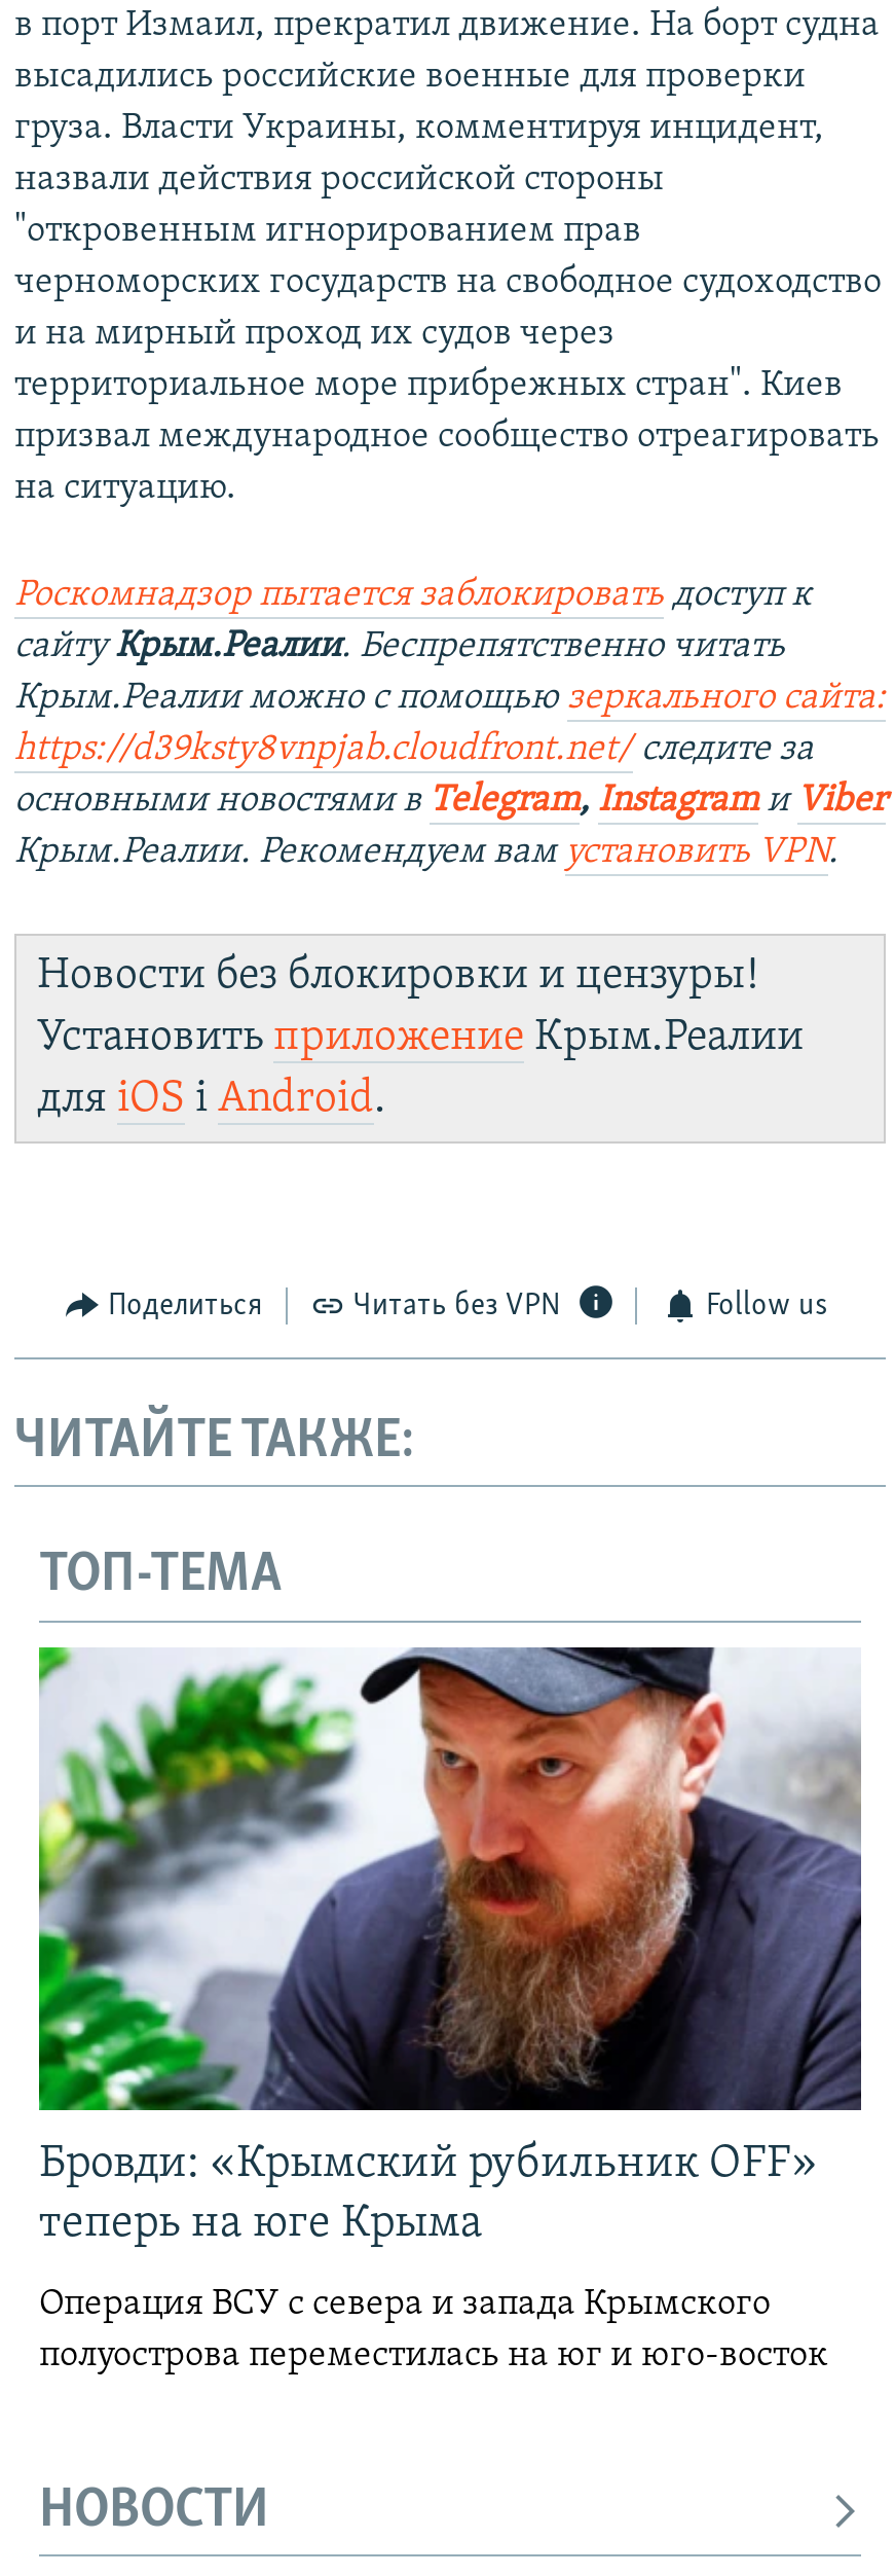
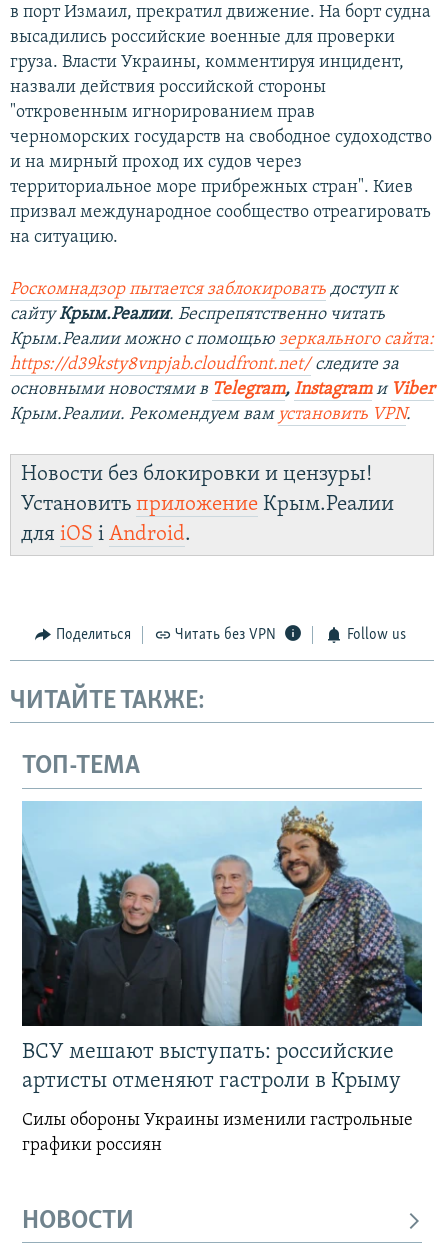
[37,1645,863,2248] [image] | Бровди: «Крымский рубильник OFF» | теперь на юге Крыма -> [21,801,423,1093] [image] | ВСУ мешают выступать: российские | артисты отменяют гастроли в Крыму
[39,2285,828,2375] Операция ВСУ с севера и запада Крымского | полуострова переместилась на юг и юго-восток -> [22,1111,413,1155] Силы обороны Украины изменили гастрольные | графики россиян

